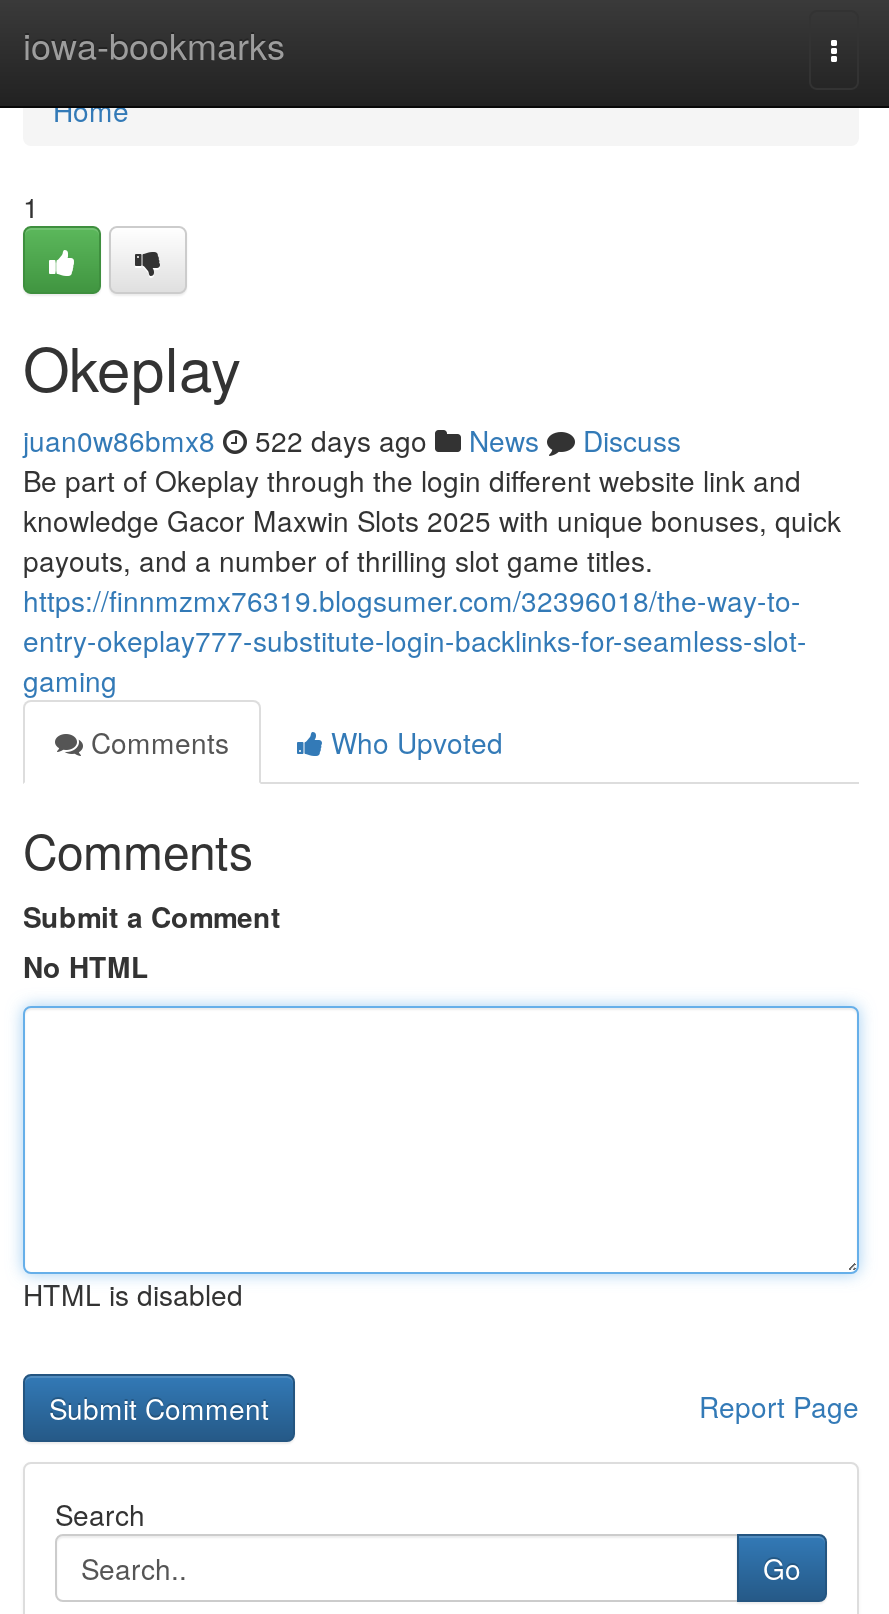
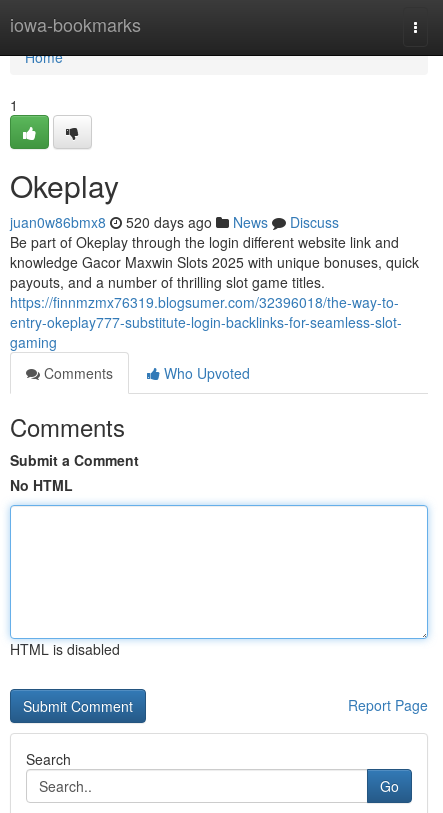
[23,420,681,460] juan0w86bmx8 522 days ago News Discuss -> [10,212,339,232] juan0w86bmx8 520 days ago News Discuss

